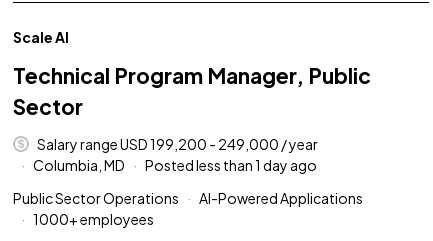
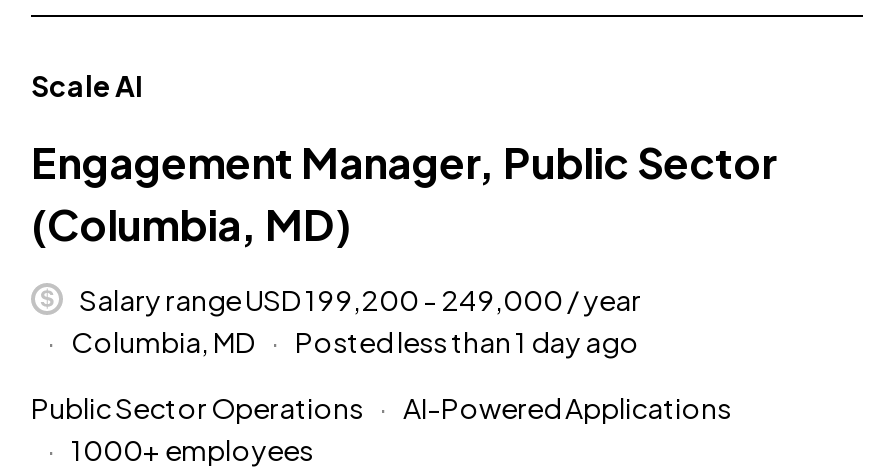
[13,62,371,120] Technical Program Manager, Public | Sector -> [31,135,777,251] Engagement Manager, Public Sector | (Columbia, MD)

